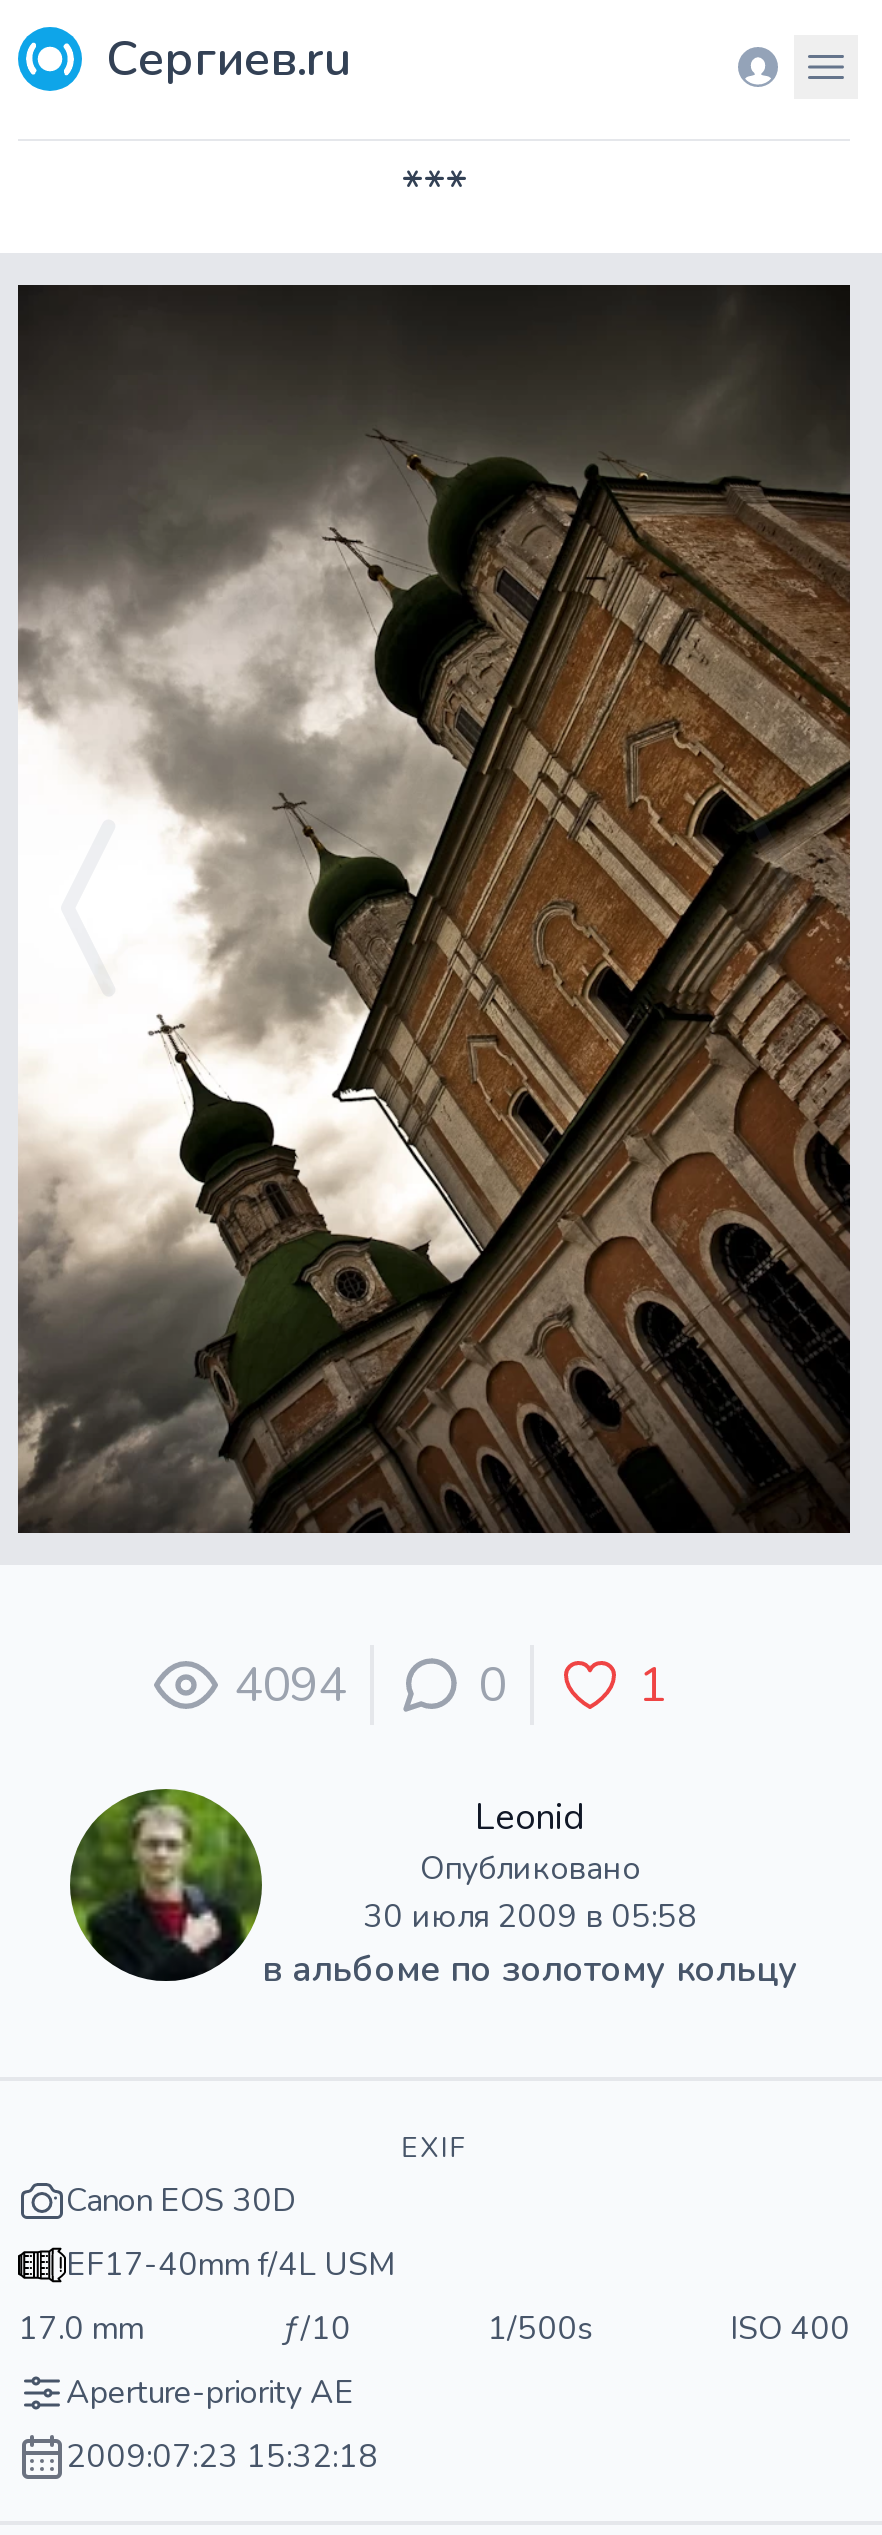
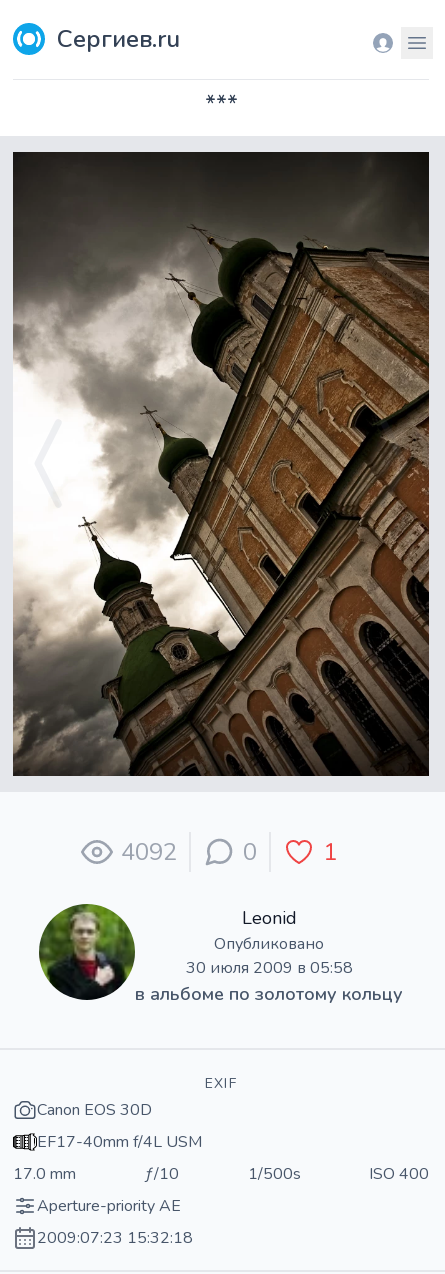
[234,1652,346,1716] 4094 -> [121,836,177,868] 4092

